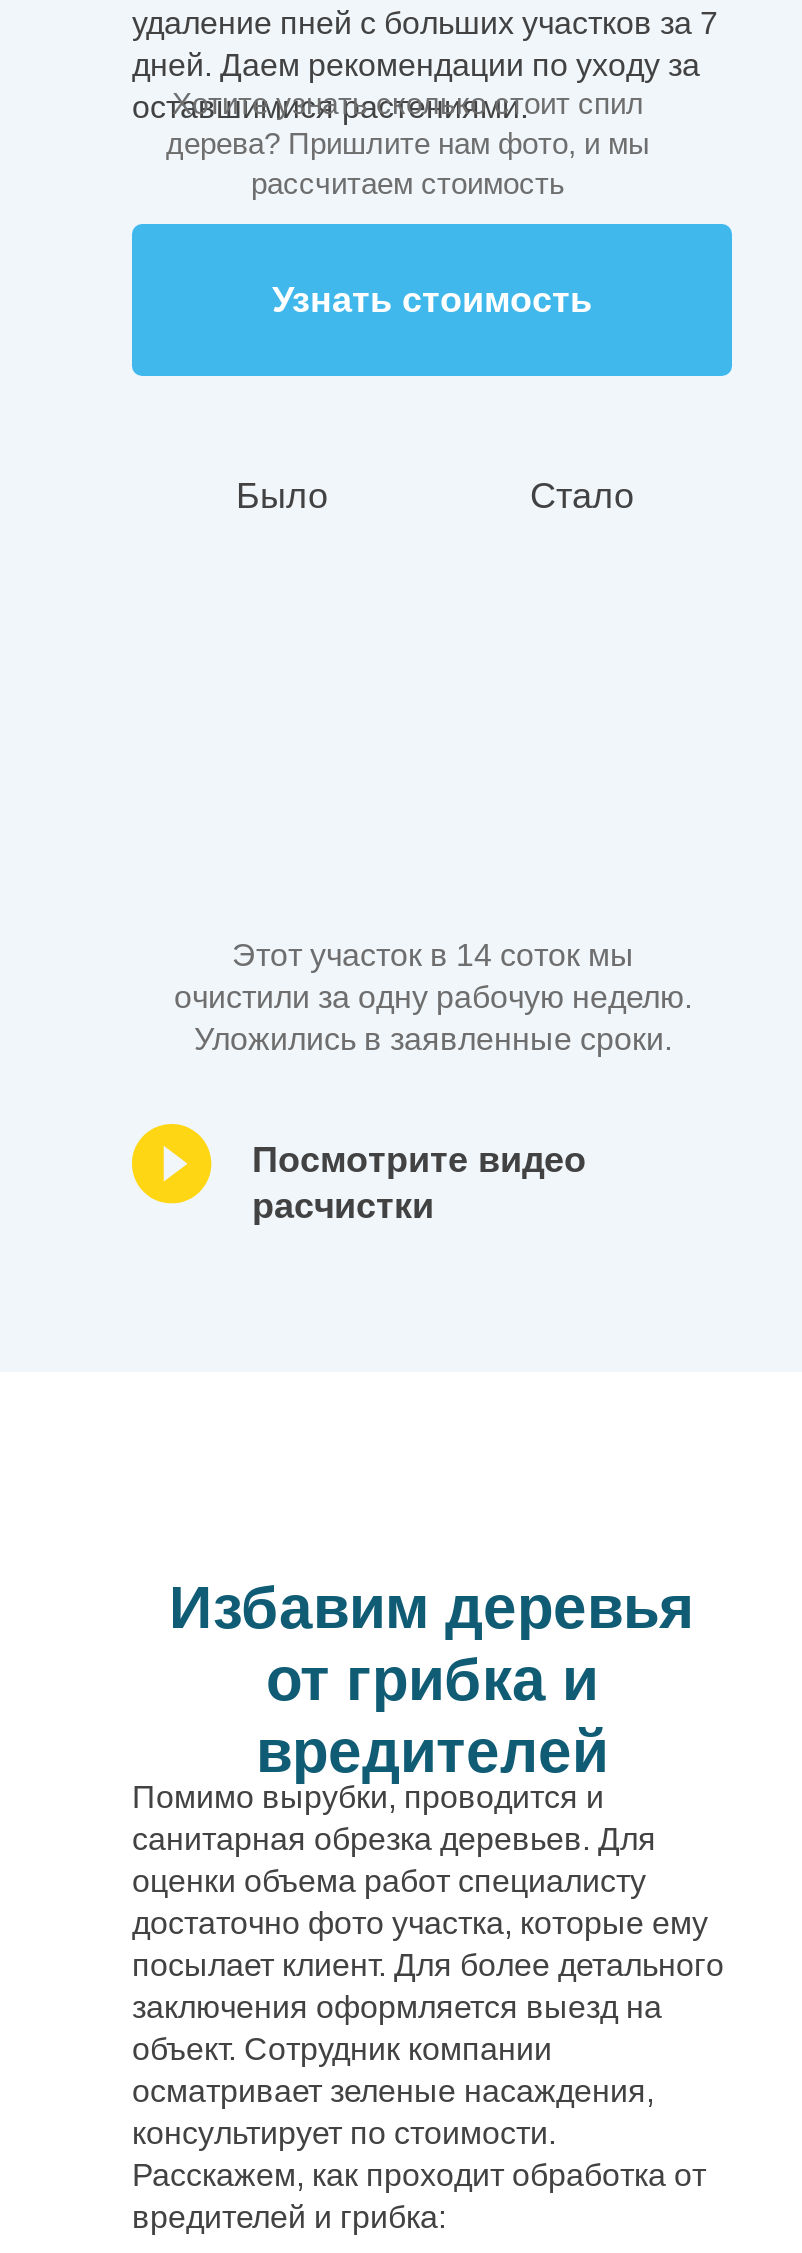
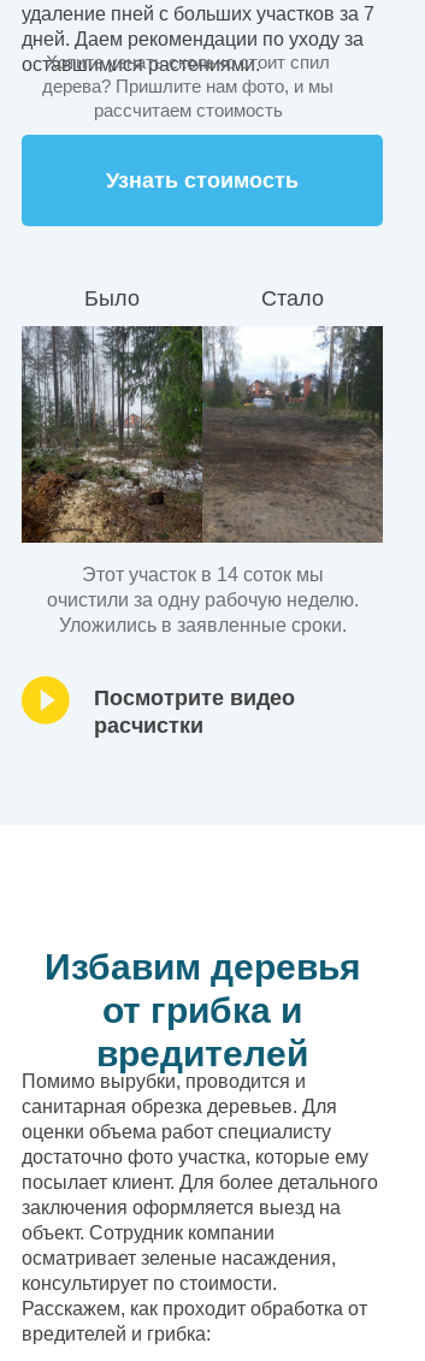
none -> [20,325,384,544] [image]

